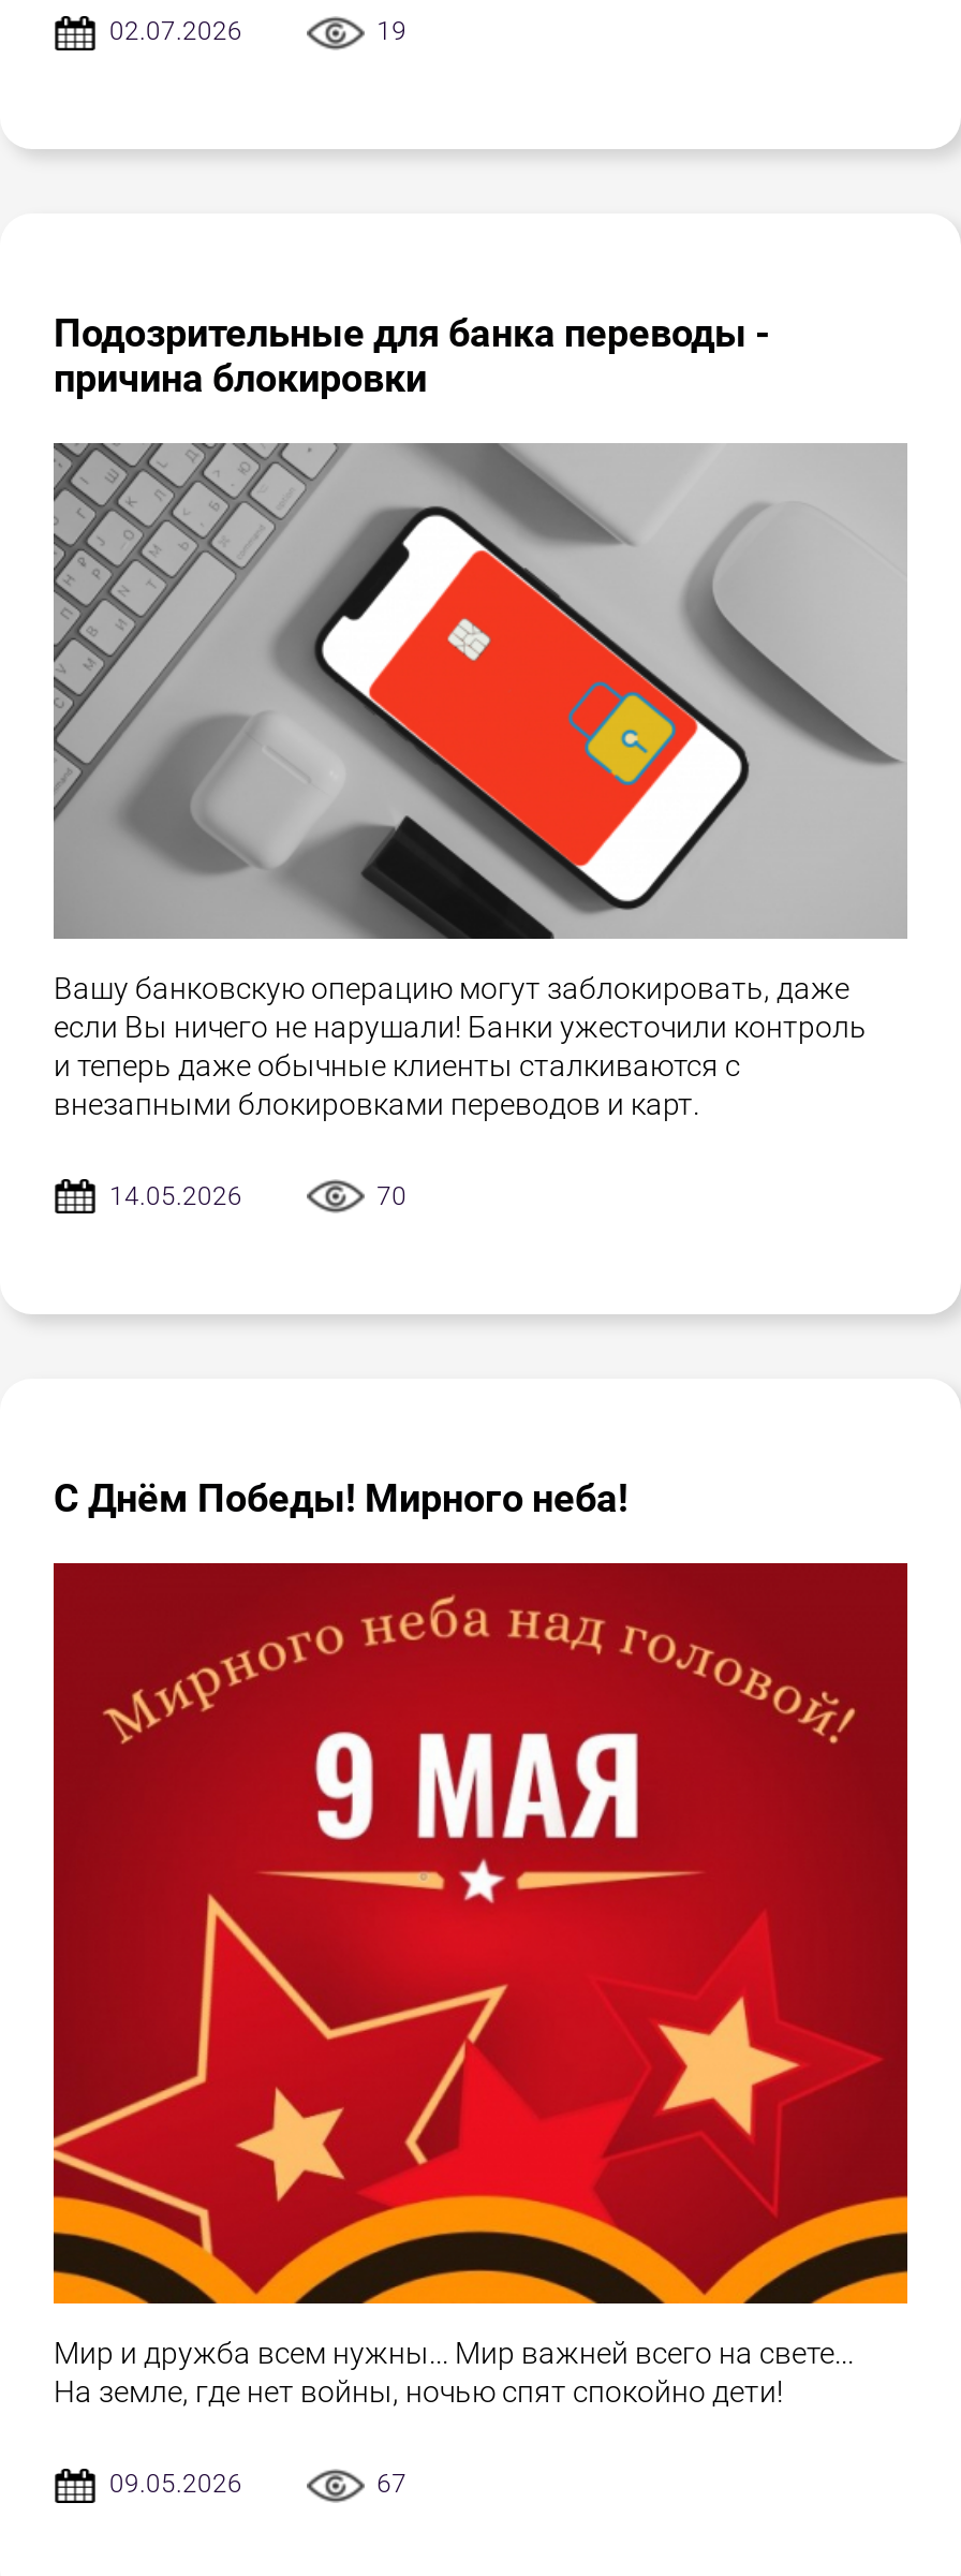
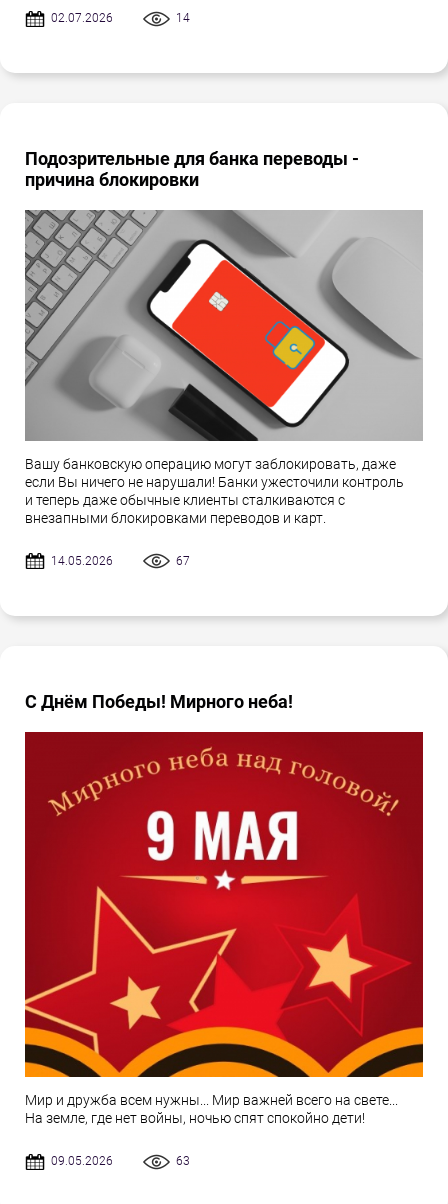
[377,16,407,46] 19 -> [176,11,190,25] 14
[377,1181,407,1211] 70 -> [176,554,190,568] 67
[377,2470,407,2500] 67 -> [176,1154,190,1168] 63

